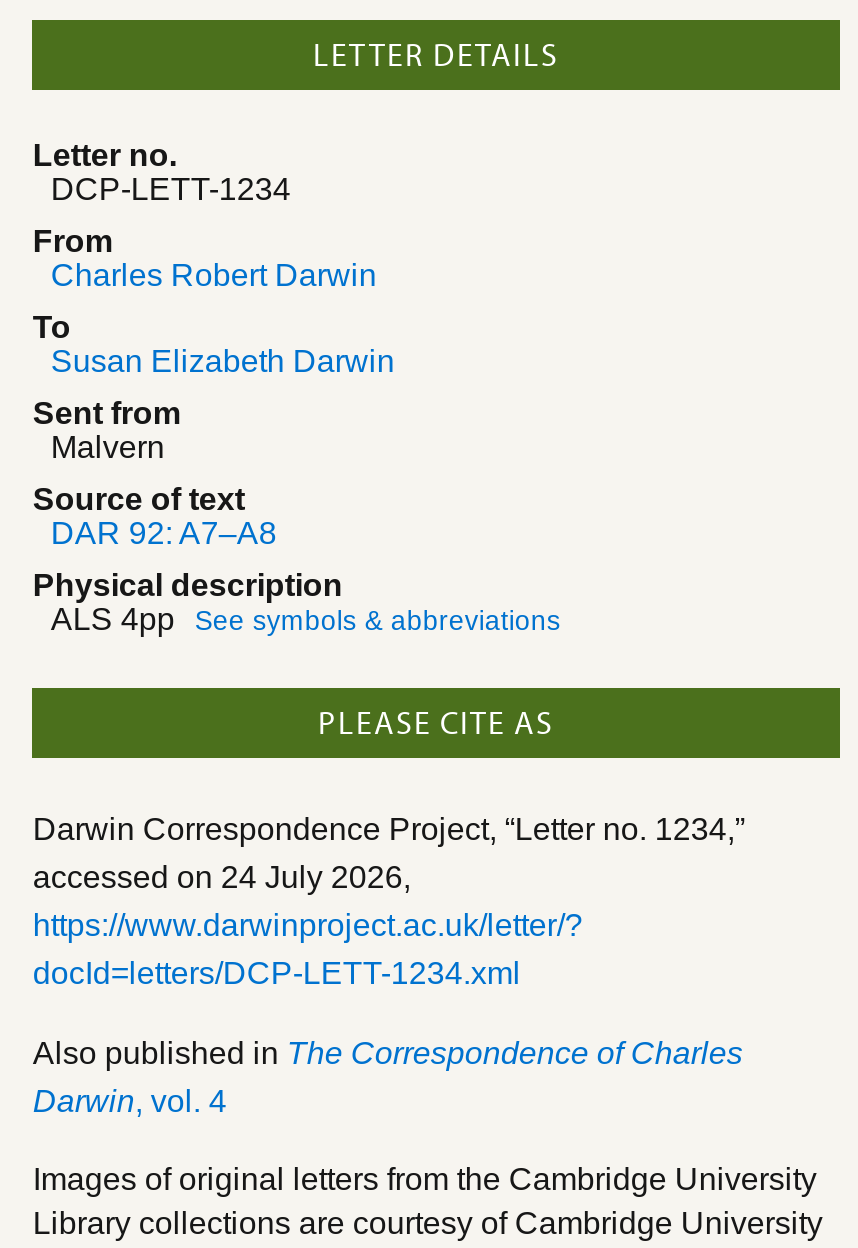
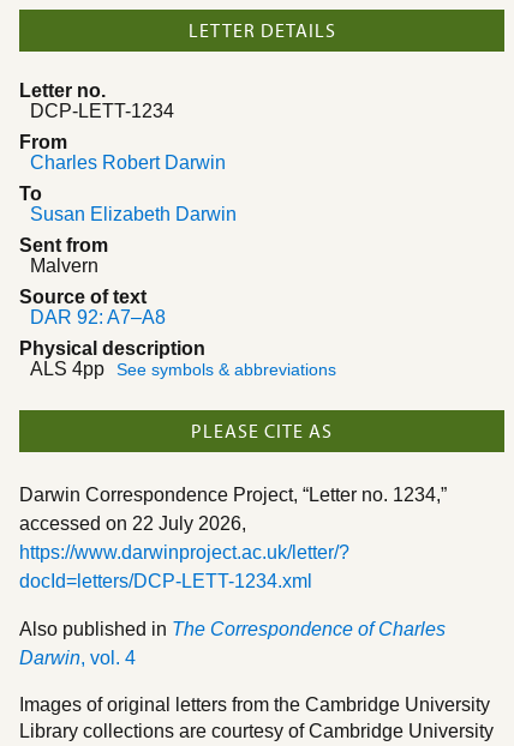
[33,861,411,895] accessed on 24 July 2026, -> [20,514,247,534] accessed on 22 July 2026,

